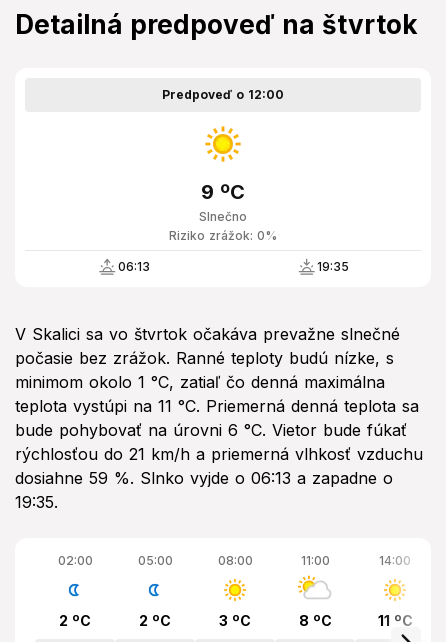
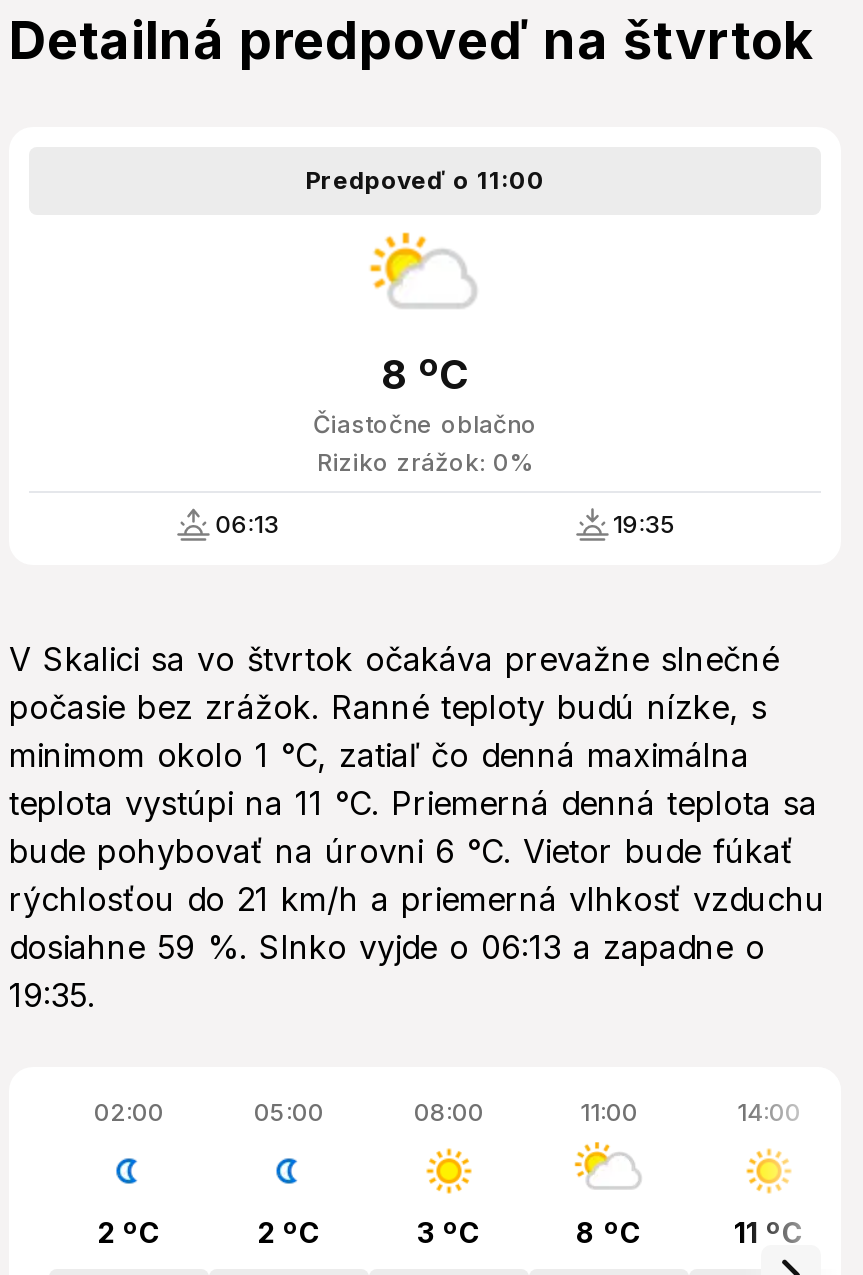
[162,87,284,102] Predpoveď o 12:00 -> [305,165,545,195] Predpoveď o 11:00
[196,121,248,204] [image] | 9 ºC -> [369,231,477,399] [image] | 8 ºC
[199,209,247,224] Slnečno -> [313,409,537,439] Čiastočne oblačno

